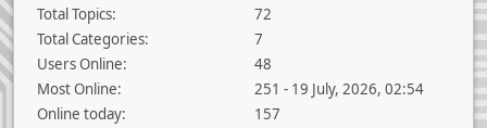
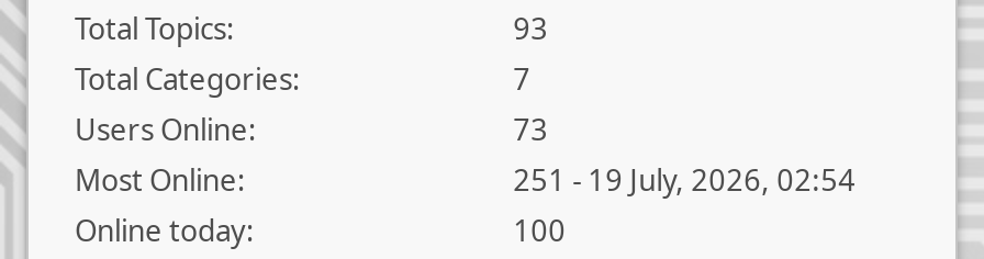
[254,4,271,24] 72 -> [513,9,548,48] 93
[254,54,271,74] 48 -> [513,110,548,149] 73
[254,104,280,124] 157 -> [513,211,566,250] 100

